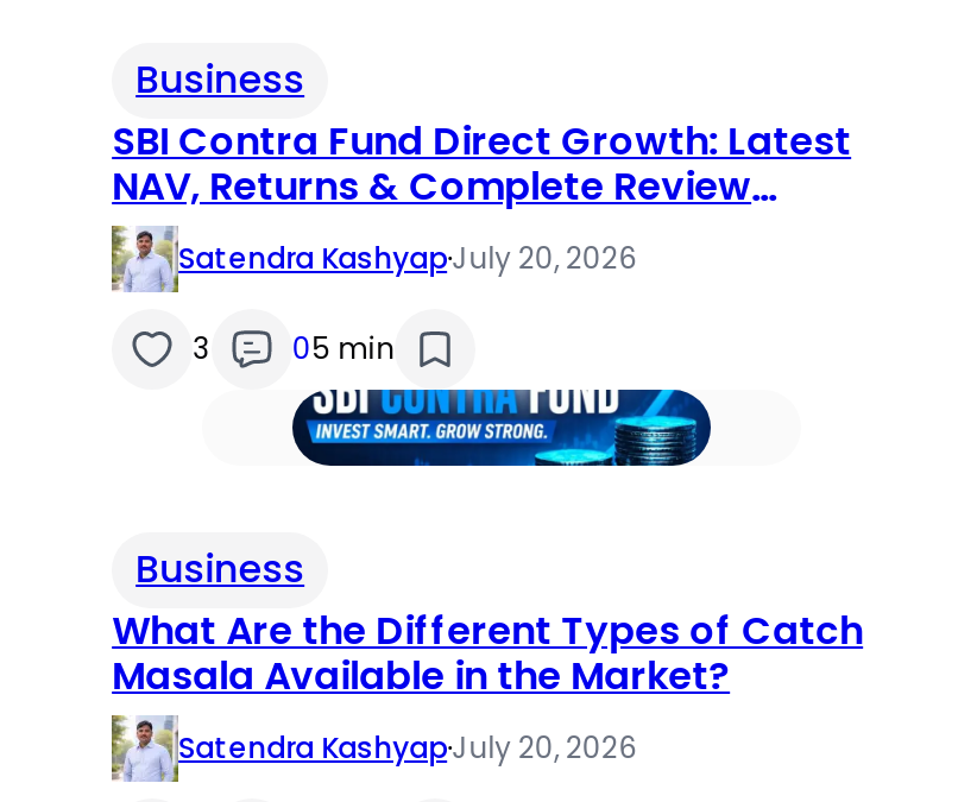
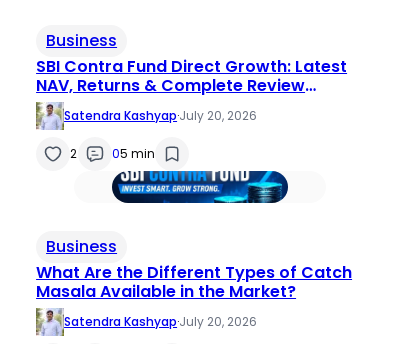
[193,329,209,369] 3 -> [70,145,77,162] 2

